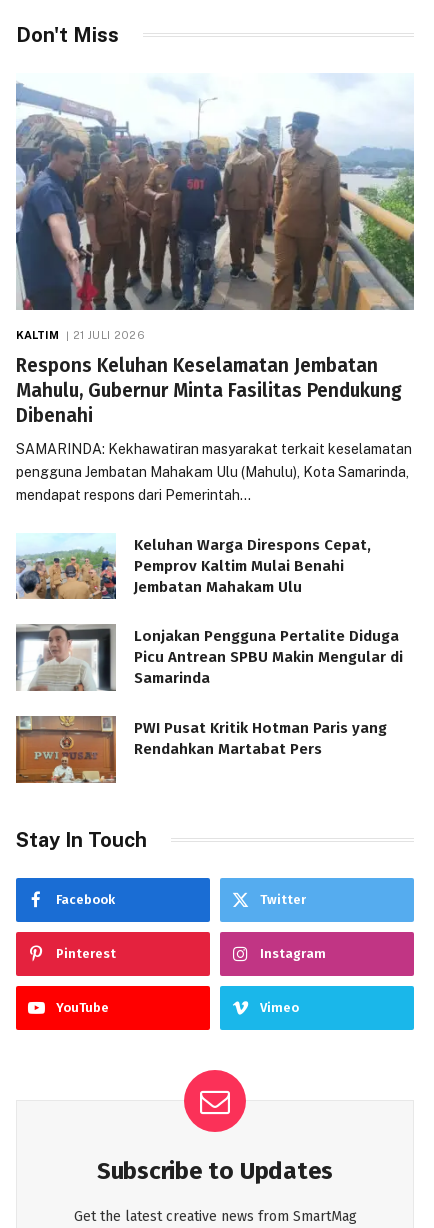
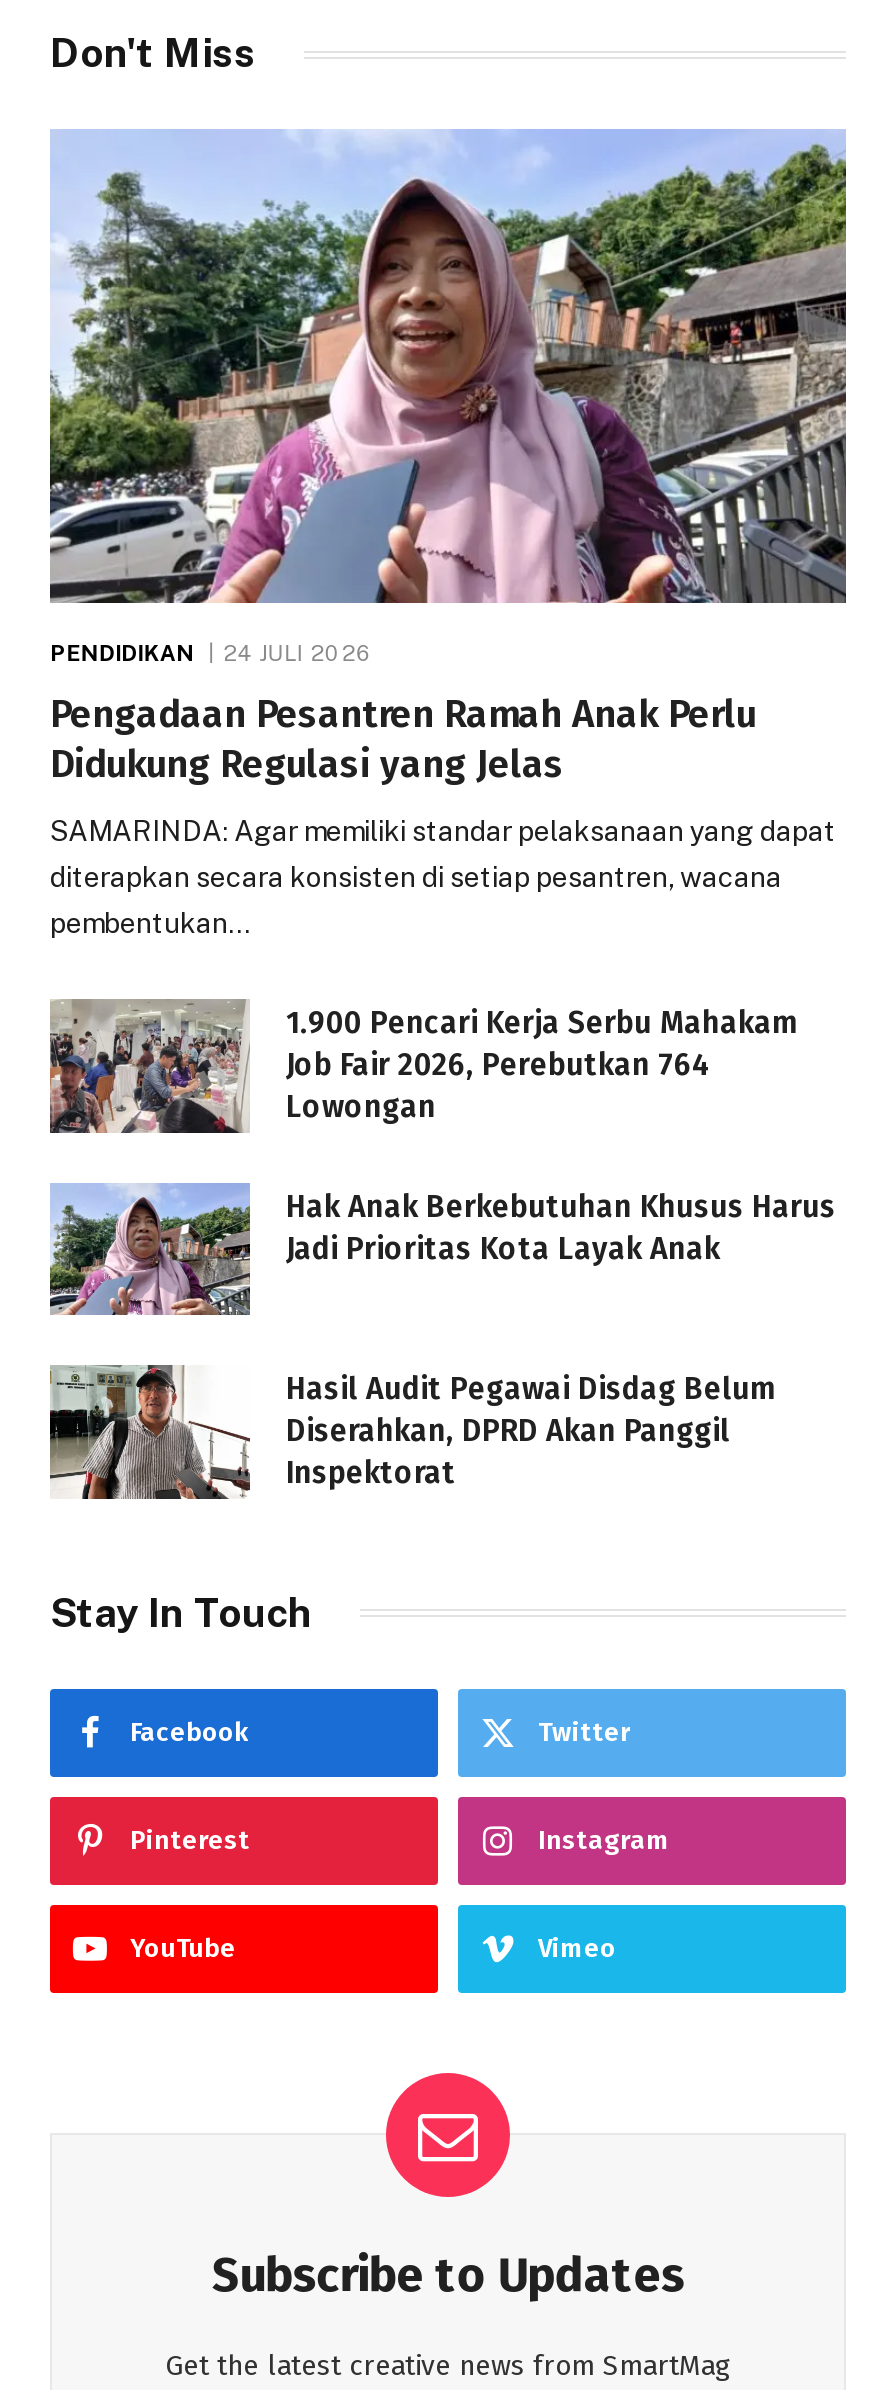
[15,74,414,341] [image] | KALTIM | 21 JULI 2026 -> [48,128,848,665] [image] | PENDIDIKAN | 24 JULI 2026
[16,354,402,427] Respons Keluhan Keselamatan Jembatan | Mahulu, Gubernur Minta Fasilitas Pendukung | Dibenahi -> [50,691,756,787] Pengadaan Pesantren Ramah Anak Perlu | Didukung Regulasi yang Jelas
[16,441,412,503] SAMARINDA: Kekhawatiran masyarakat terkait keselamatan | pengguna Jembatan Mahakam Ulu (Mahulu), Kota Samarinda, | mendapat respons dari Pemerintah… -> [50,815,836,939] SAMARINDA: Agar memiliki standar pelaksanaan yang dapat | diterapkan secara konsisten di setiap pesantren, wacana | pembentukan…
[16,533,371,600] [image] | Keluhan Warga Direspons Cepat, | Pemprov Kaltim Mulai Benahi | Jembatan Mahakam Ulu -> [48,1004,796,1134] [image] | 1.900 Pencari Kerja Serbu Mahakam | Job Fair 2026, Perebutkan 764 | Lowongan
[15,624,403,691] [image] | Lonjakan Pengguna Pertalite Diduga | Picu Antrean SPBU Makin Mengular di | Samarinda -> [50,1184,836,1316] [image] | Hak Anak Berkebutuhan Khusus Harus | Jadi Prioritas Kota Layak Anak
[15,715,387,784] [image] | PWI Pusat Kritik Hotman Paris yang | Rendahkan Martabat Pers -> [48,1366,774,1500] [image] | Hasil Audit Pegawai Disdag Belum | Diserahkan, DPRD Akan Panggil | Inspektorat

